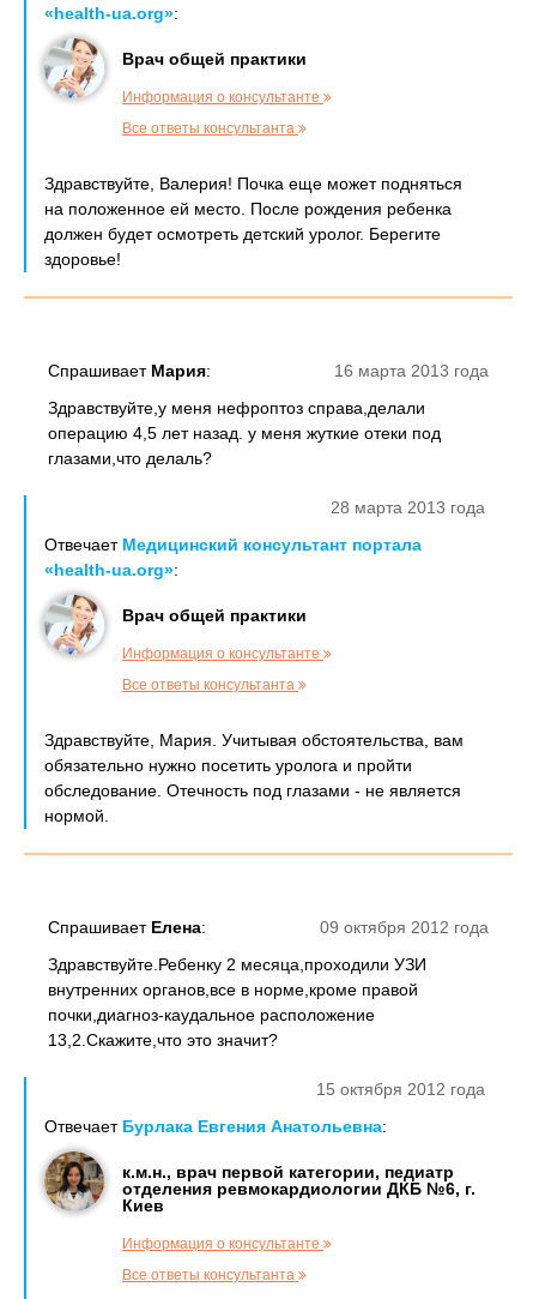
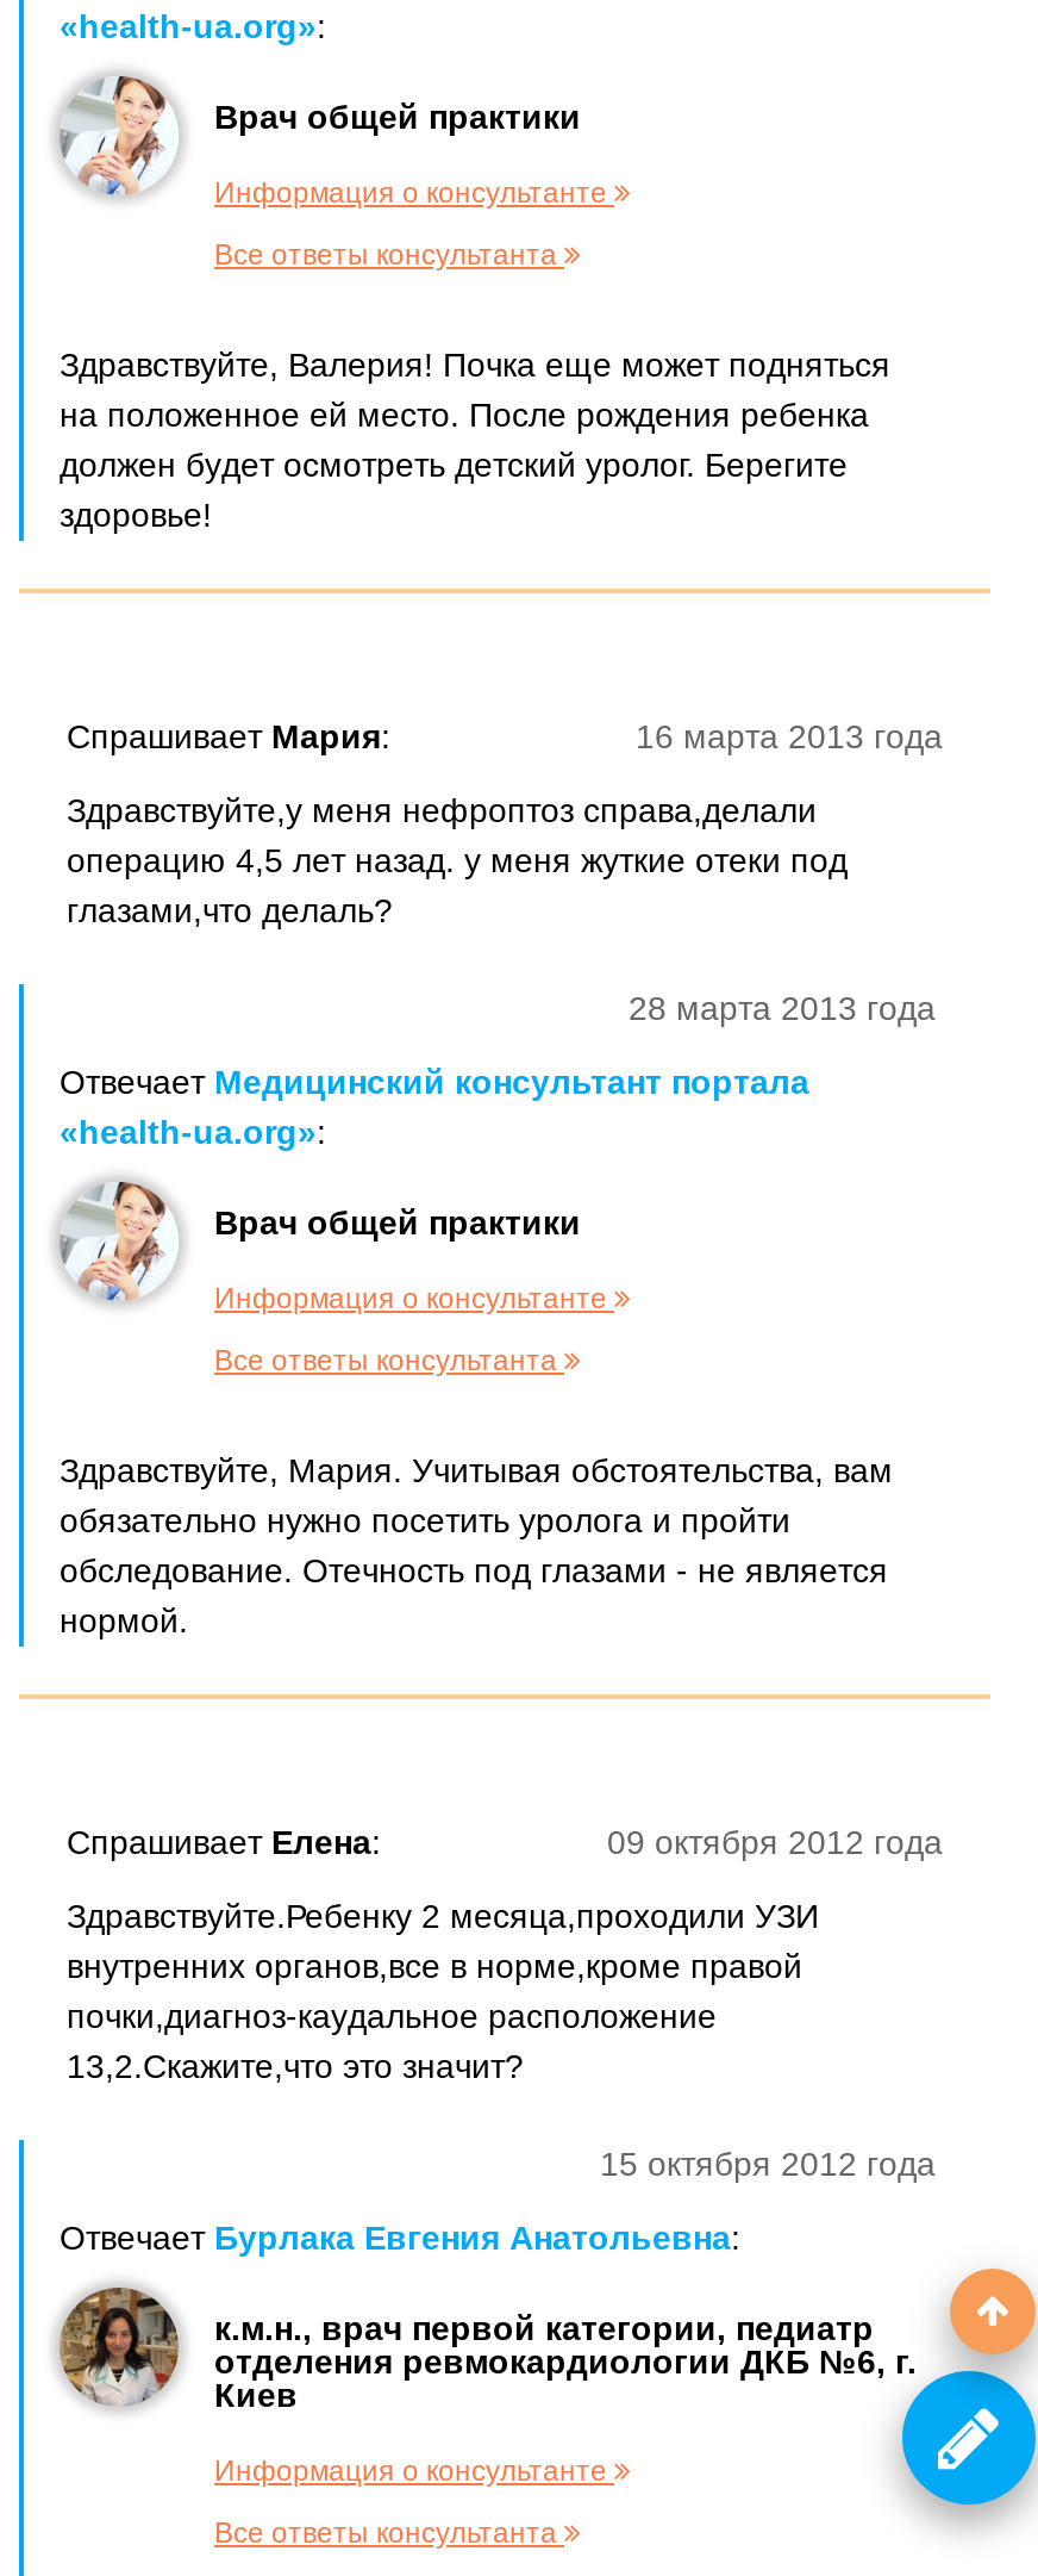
none -> [890,2266,1031,2535] [image]

